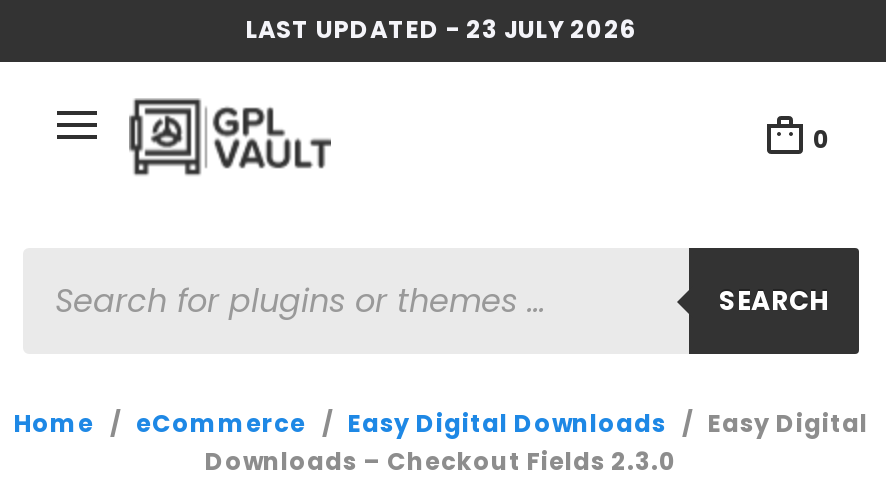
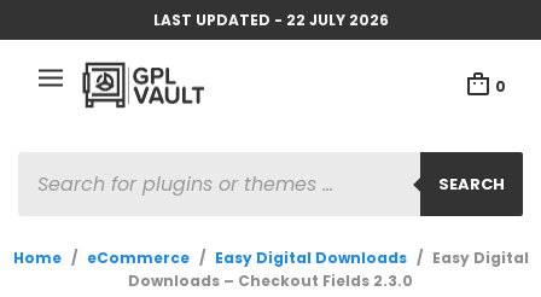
[246,11,636,45] LAST UPDATED - 23 JULY 2026 -> [153,9,388,30] LAST UPDATED - 22 JULY 2026

